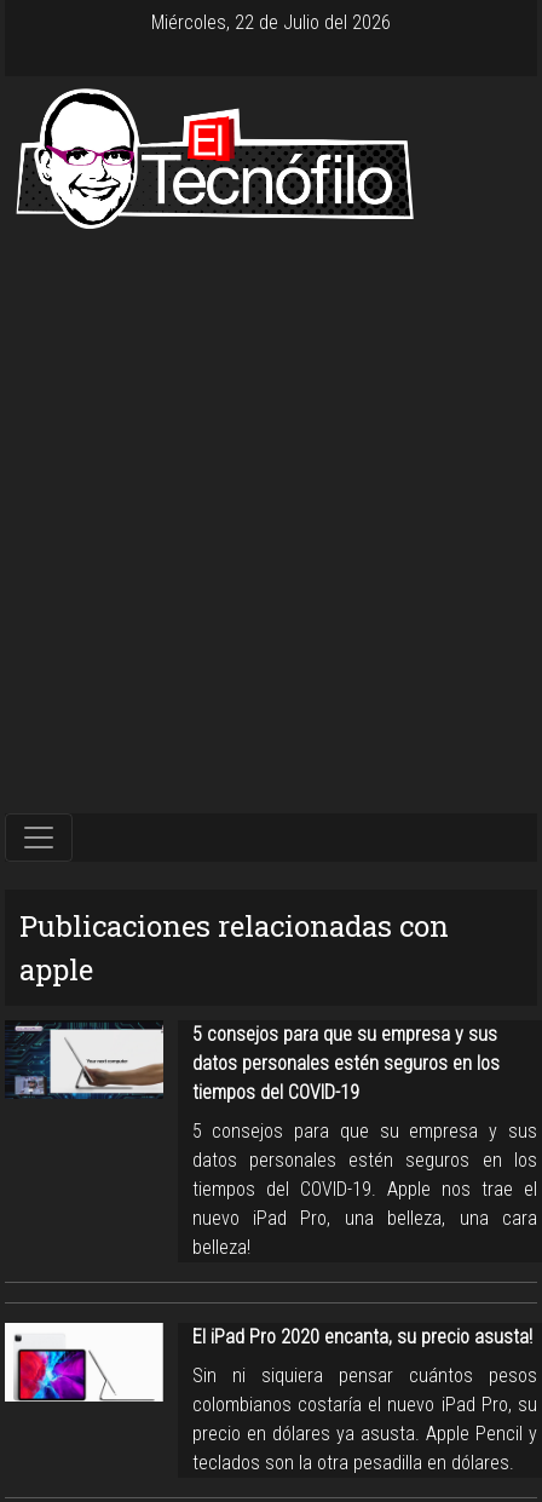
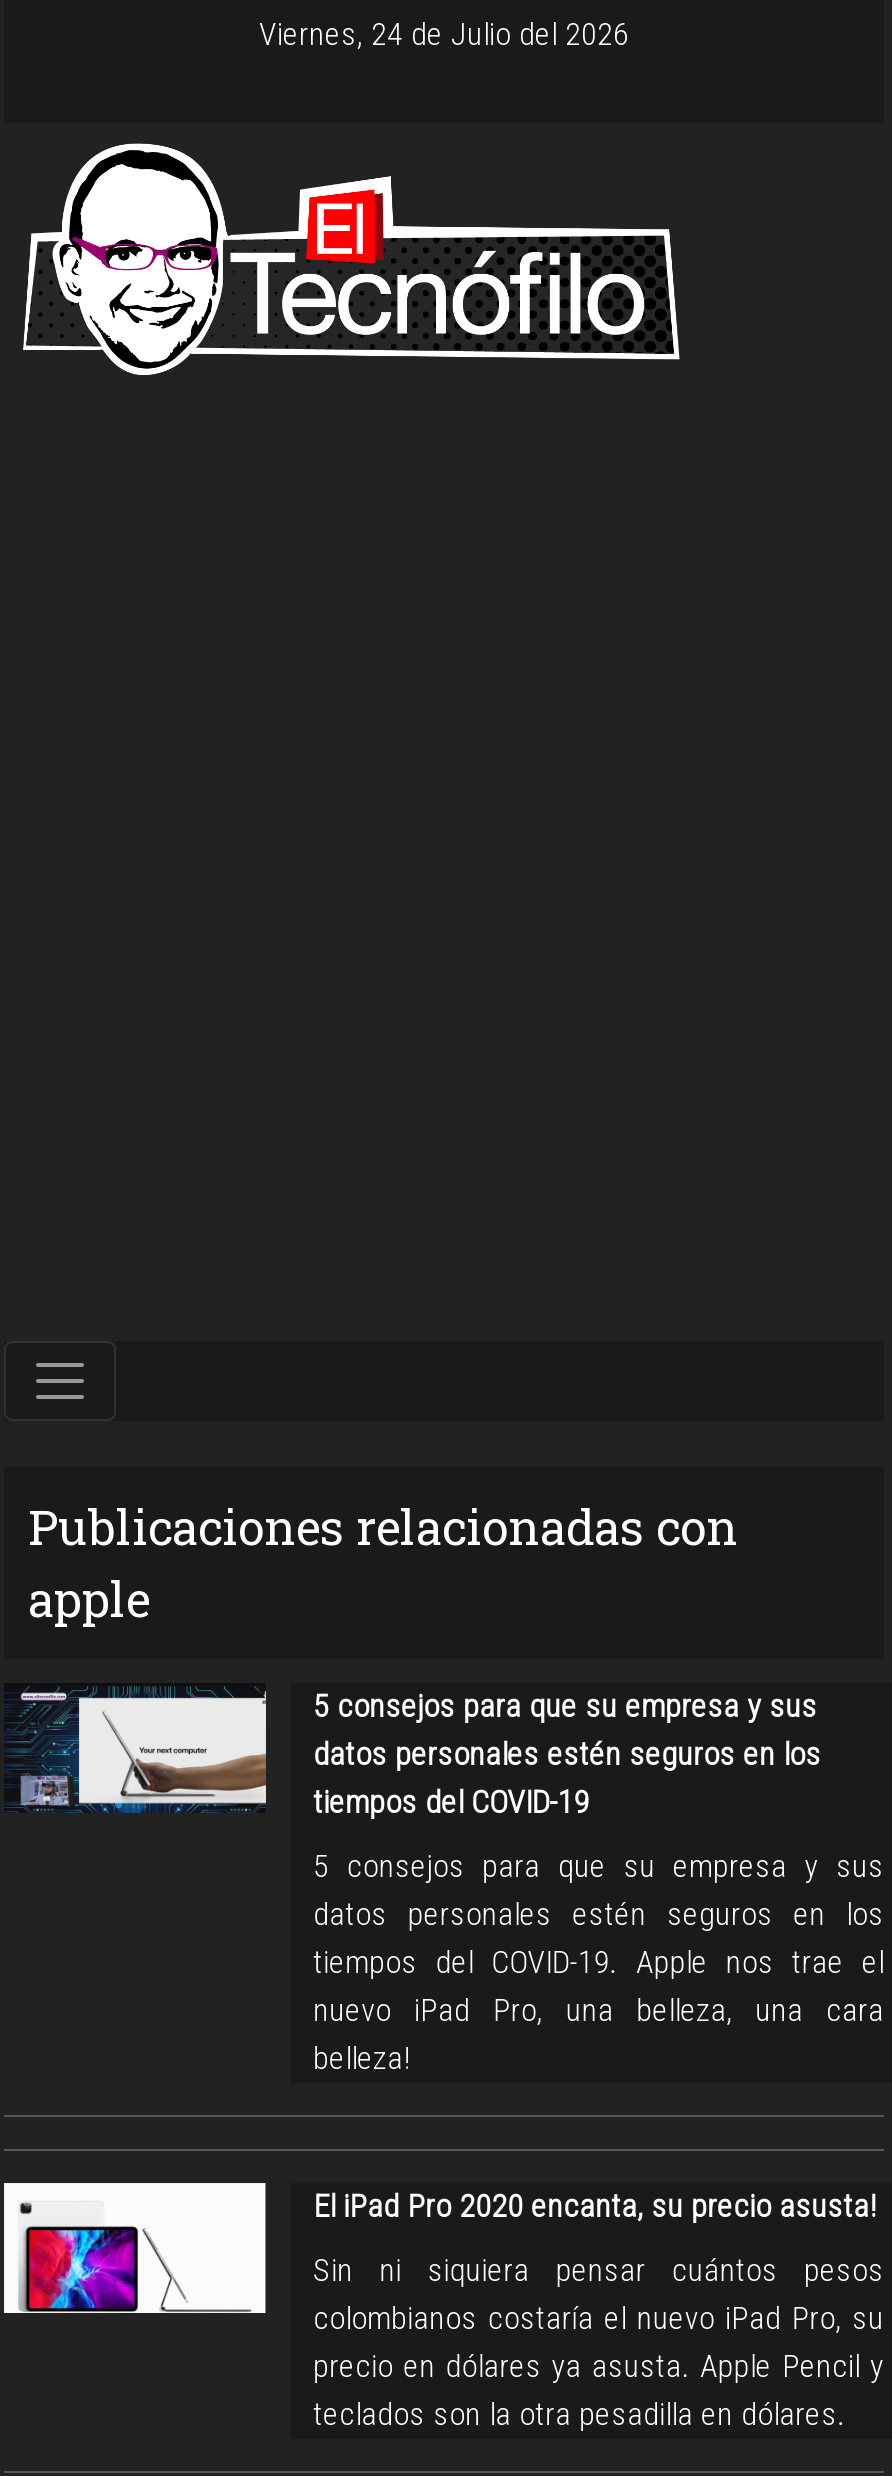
[151,11,391,34] Miércoles, 22 de Julio del 2026 -> [259,15,629,53] Viernes, 24 de Julio del 2026

